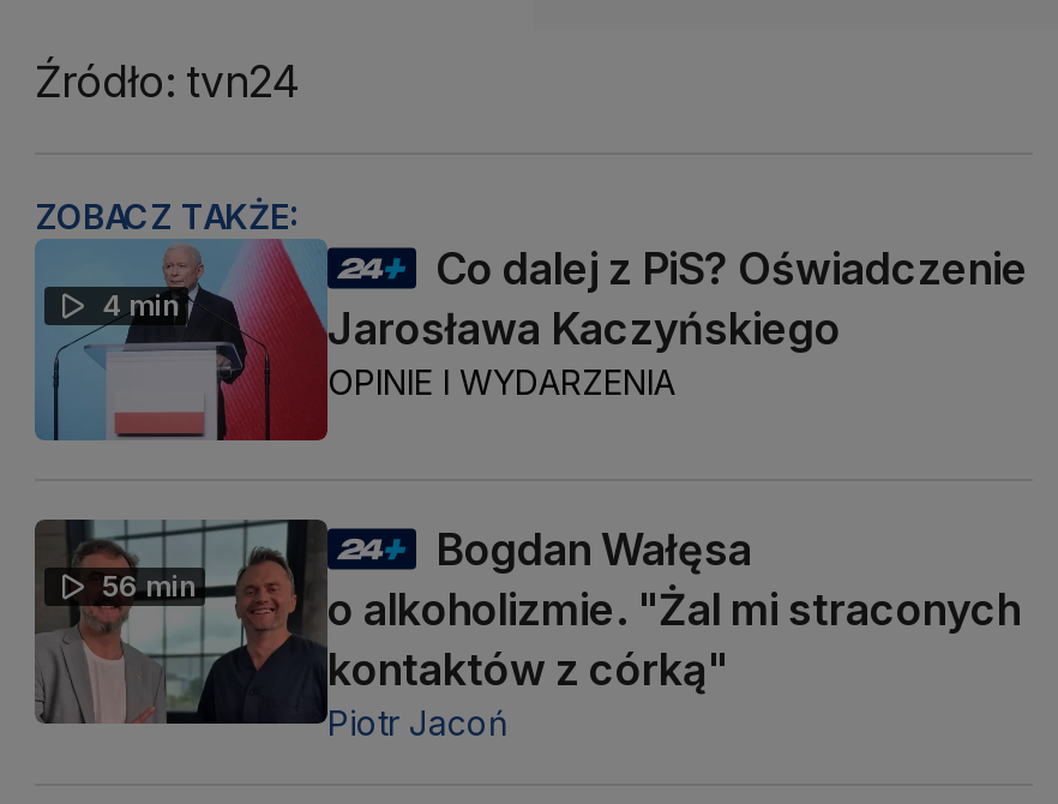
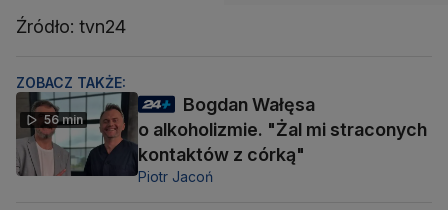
[35,236,330,443] [image] | 4 min -> none
[327,244,1028,402] Co dalej z PiS? Oświadczenie | Jarosława Kaczyńskiego | OPINIE I WYDARZENIA -> none

